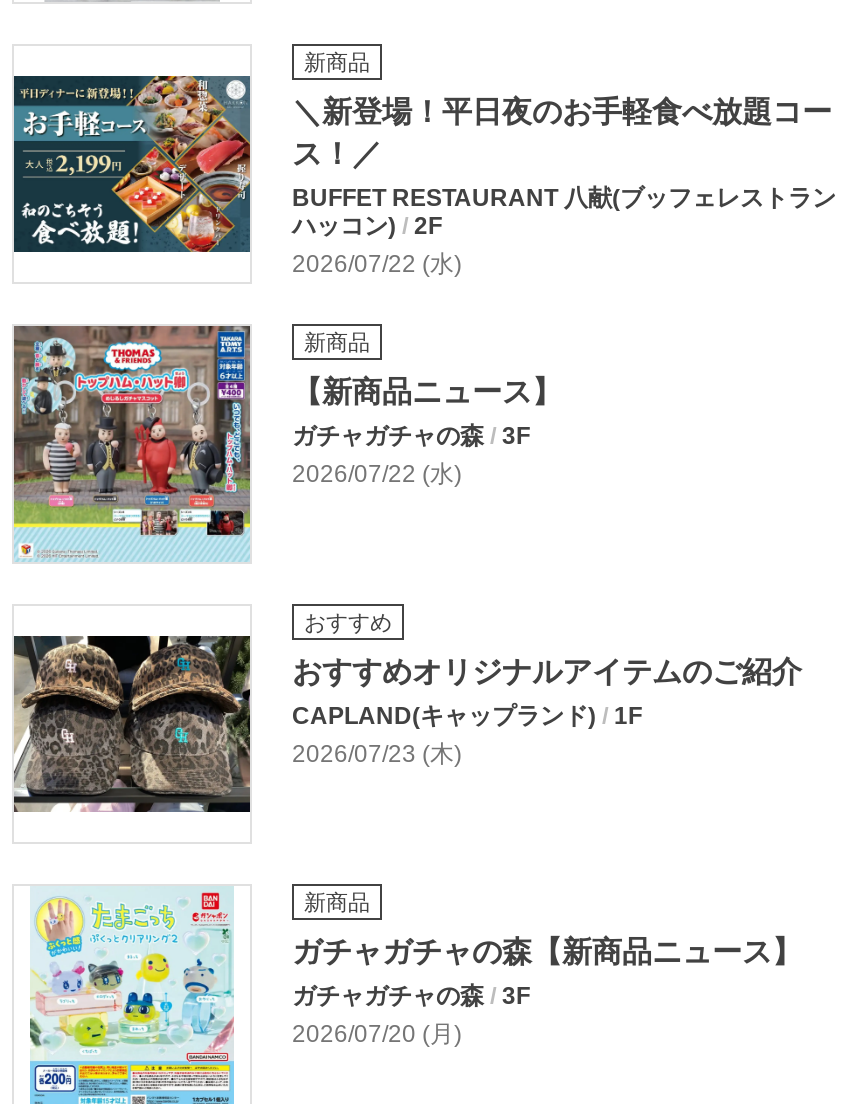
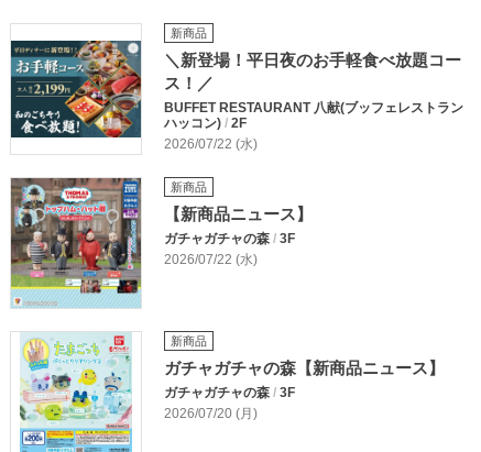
[12,608,802,840] [image] | おすすめ | おすすめオリジナルアイテムのご紹介 | CAPLAND(キャップランド) / 1F | 2026/07/23 (木) -> none

